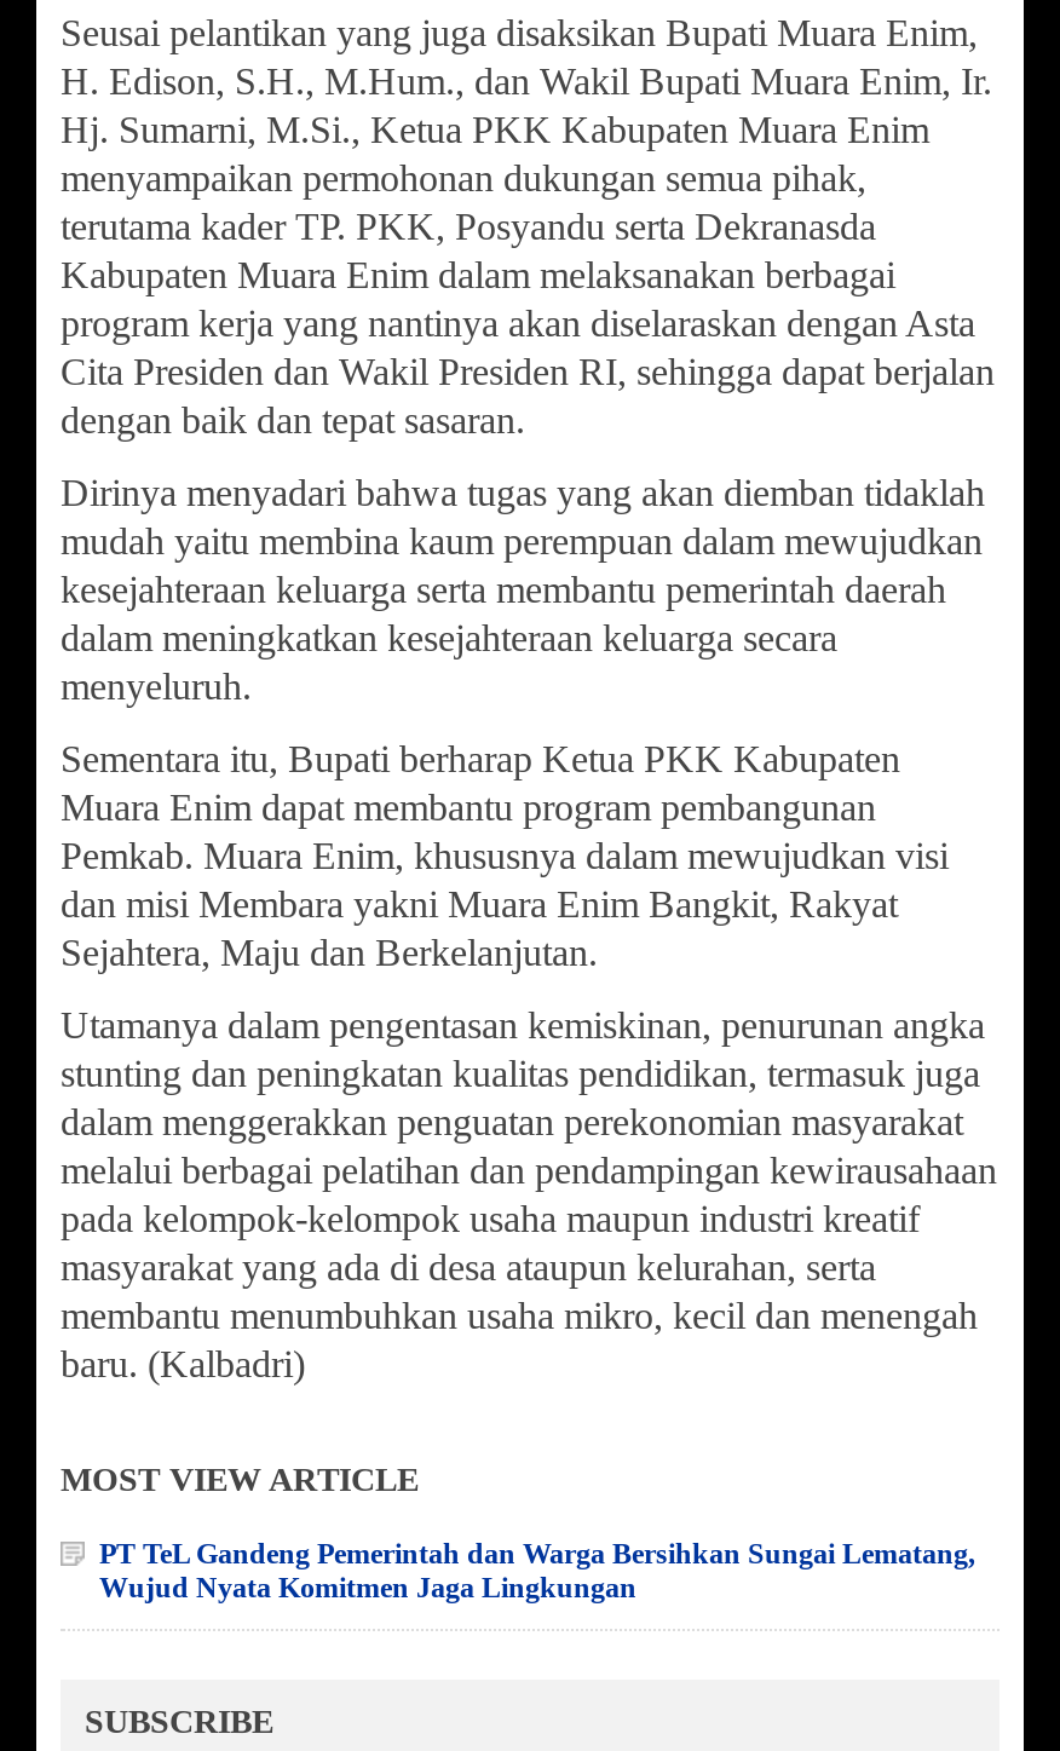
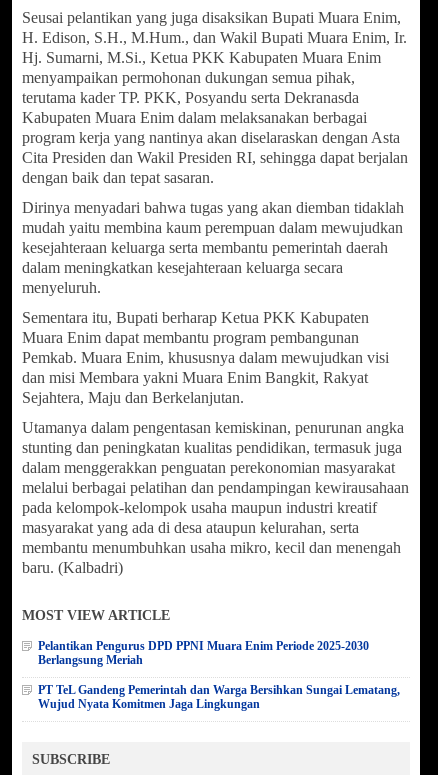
none -> [38,639,369,667] Pelantikan Pengurus DPD PPNI Muara Enim Periode 2025-2030 | Berlangsung Meriah

